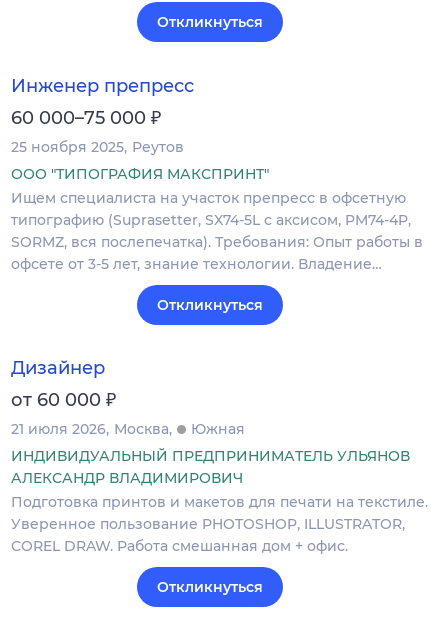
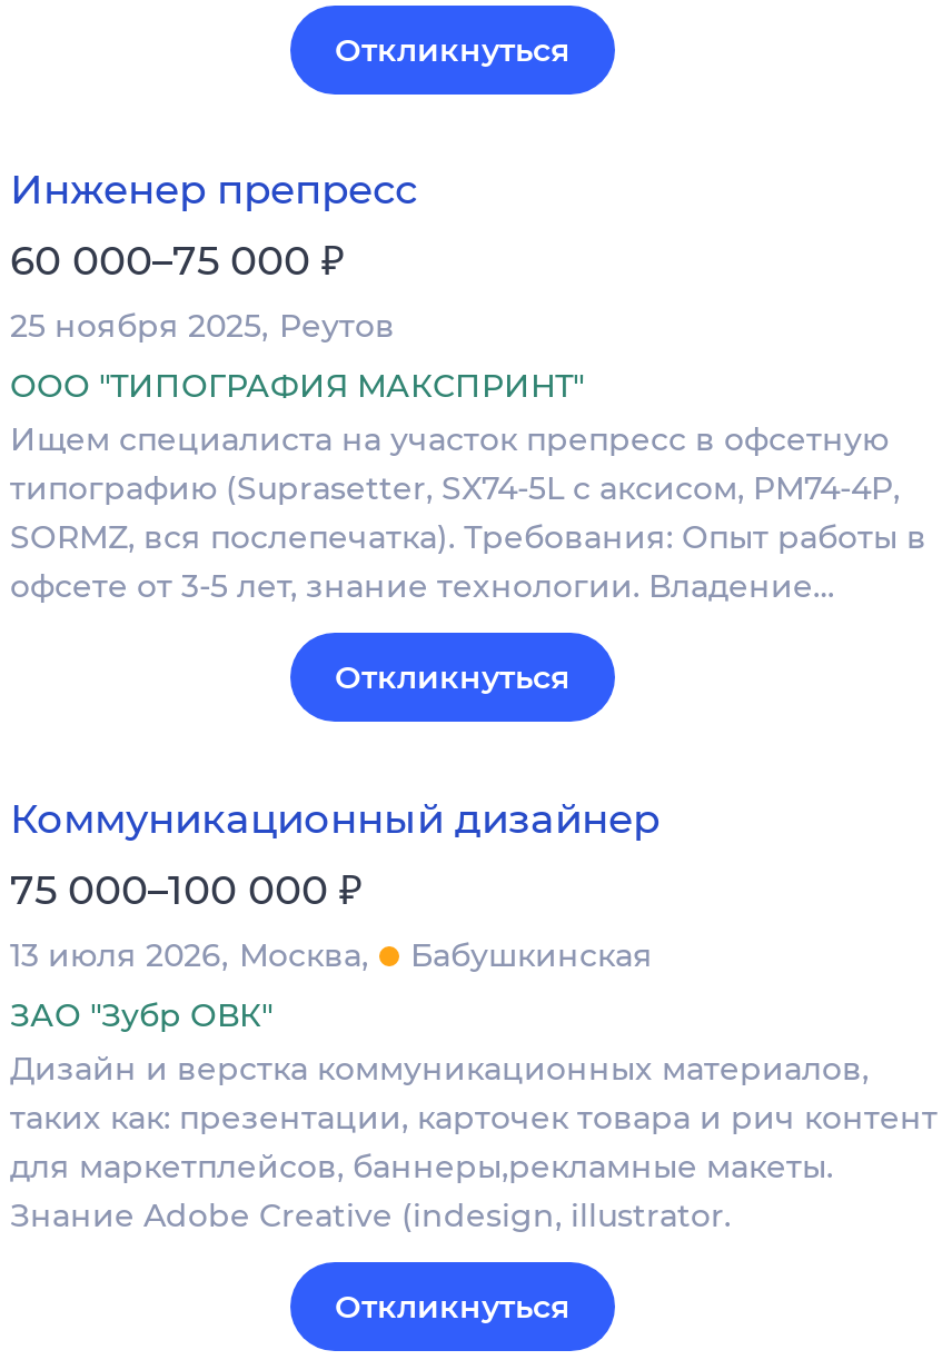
[11,357,245,438] Дизайнер | от 60 000 ₽ | 21 июля 2026 Москва | Южная -> [10,795,660,975] Коммуникационный дизайнер | 75 000–100 000 ₽ | 13 июля 2026 Москва | Бабушкинская
[11,447,428,555] ИНДИВИДУАЛЬНЫЙ ПРЕДПРИНИМАТЕЛЬ УЛЬЯНОВ | АЛЕКСАНДР ВЛАДИМИРОВИЧ | Подготовка принтов и макетов для печати на текстиле. | Уверенное пользование PHOTOSHOP, ILLUSTRATOR, | COREL DRAW. Работа смешанная дом + офис. -> [10,995,938,1235] ЗАО "Зубр ОВК" | Дизайн и верстка коммуникационных материалов, | таких как: презентации, карточек товара и рич контент | для маркетплейсов, баннеры,рекламные макеты. | Знание Adobe Creative (indesign, illustrator.

